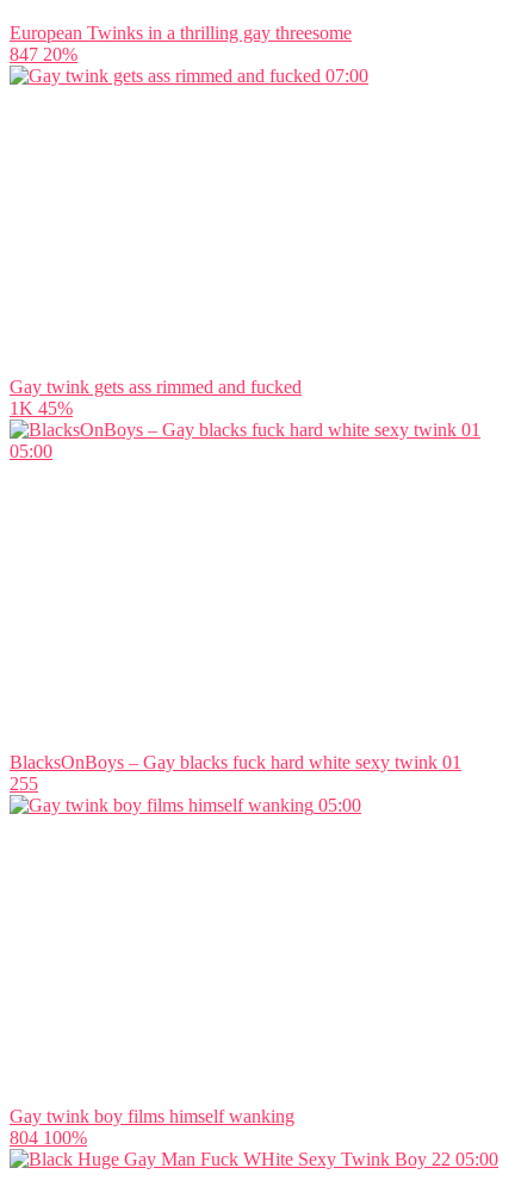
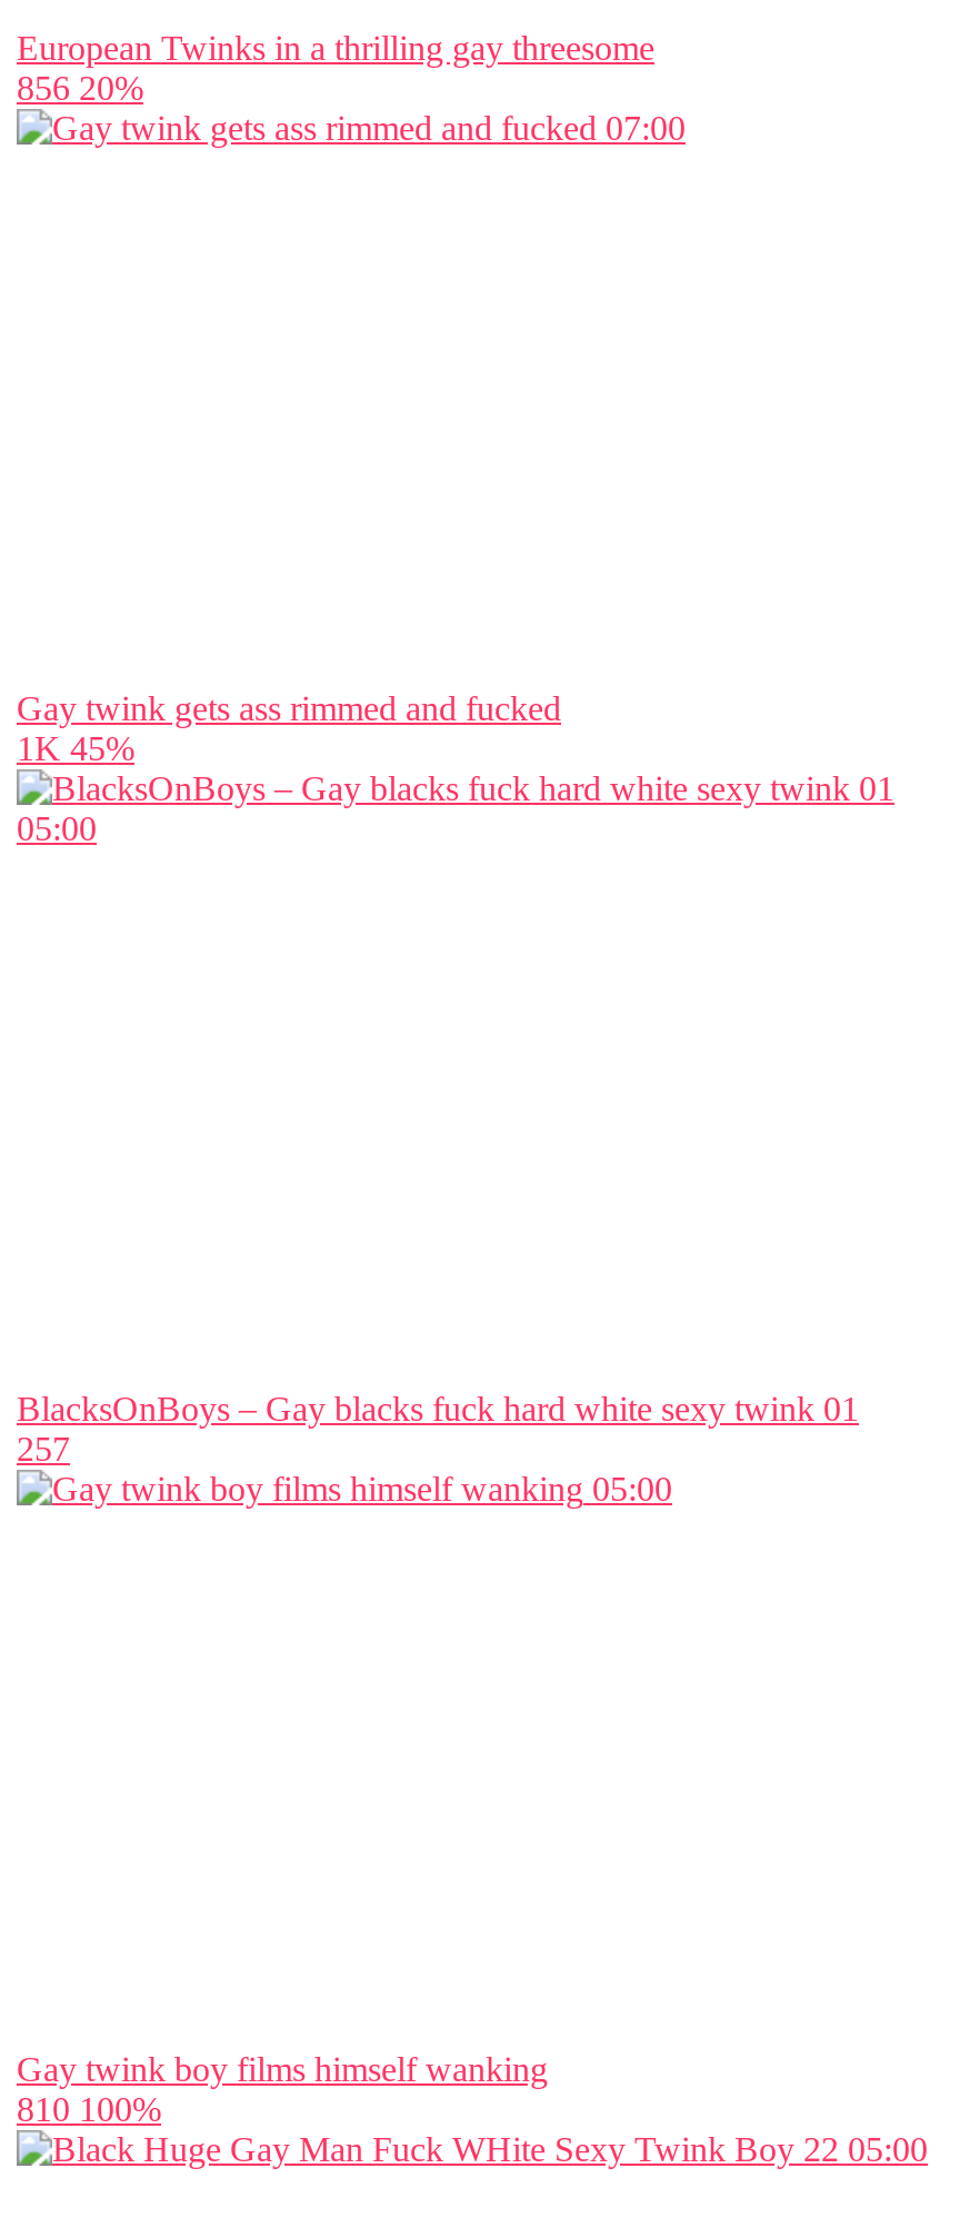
[10,44,77,64] 847 20% -> [17,68,143,106] 856 20%
[10,773,38,794] 255 -> [17,1429,70,1467] 257
[10,1127,87,1148] 804 100% -> [17,2090,161,2128] 810 100%

